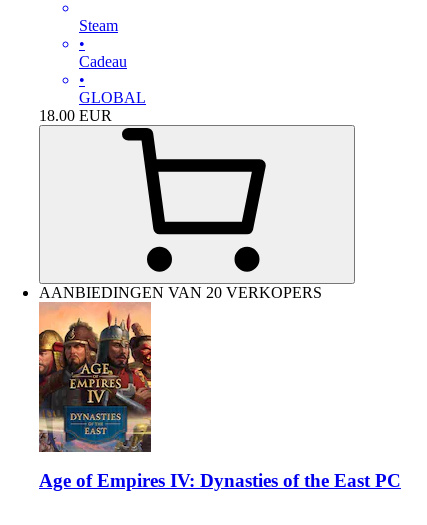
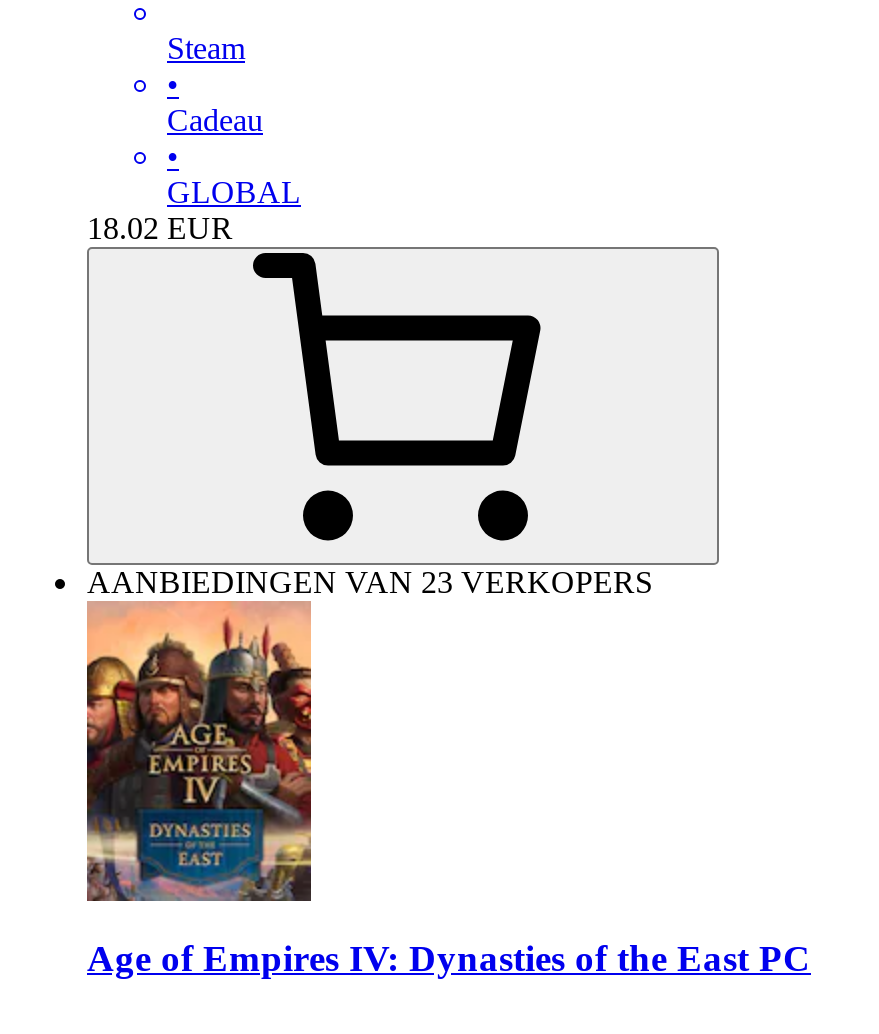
[39,107,112,124] 18.00 EUR -> [87,210,233,244] 18.02 EUR
[39,284,322,301] AANBIEDINGEN VAN 20 VERKOPERS -> [87,564,653,598] AANBIEDINGEN VAN 23 VERKOPERS

